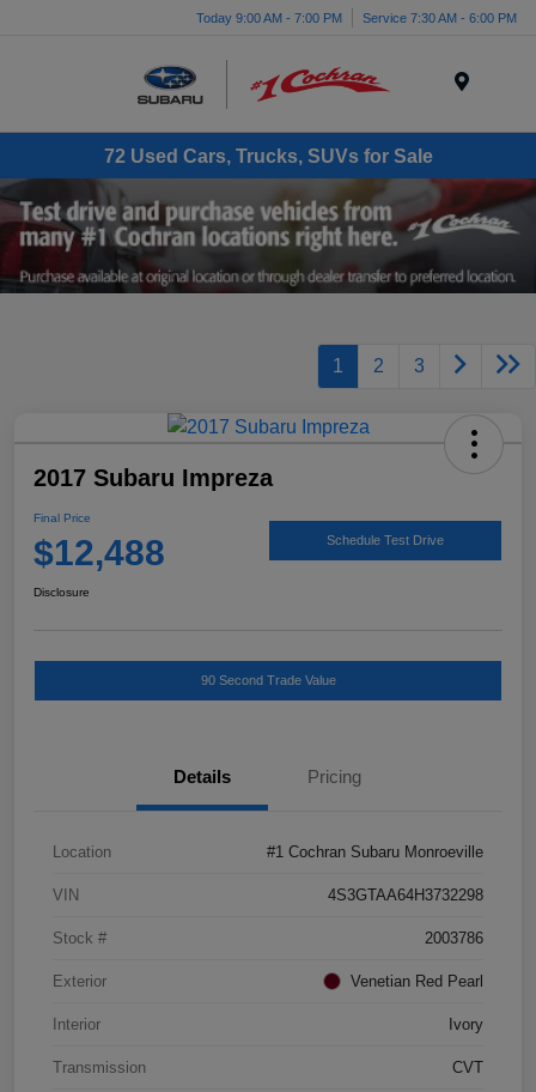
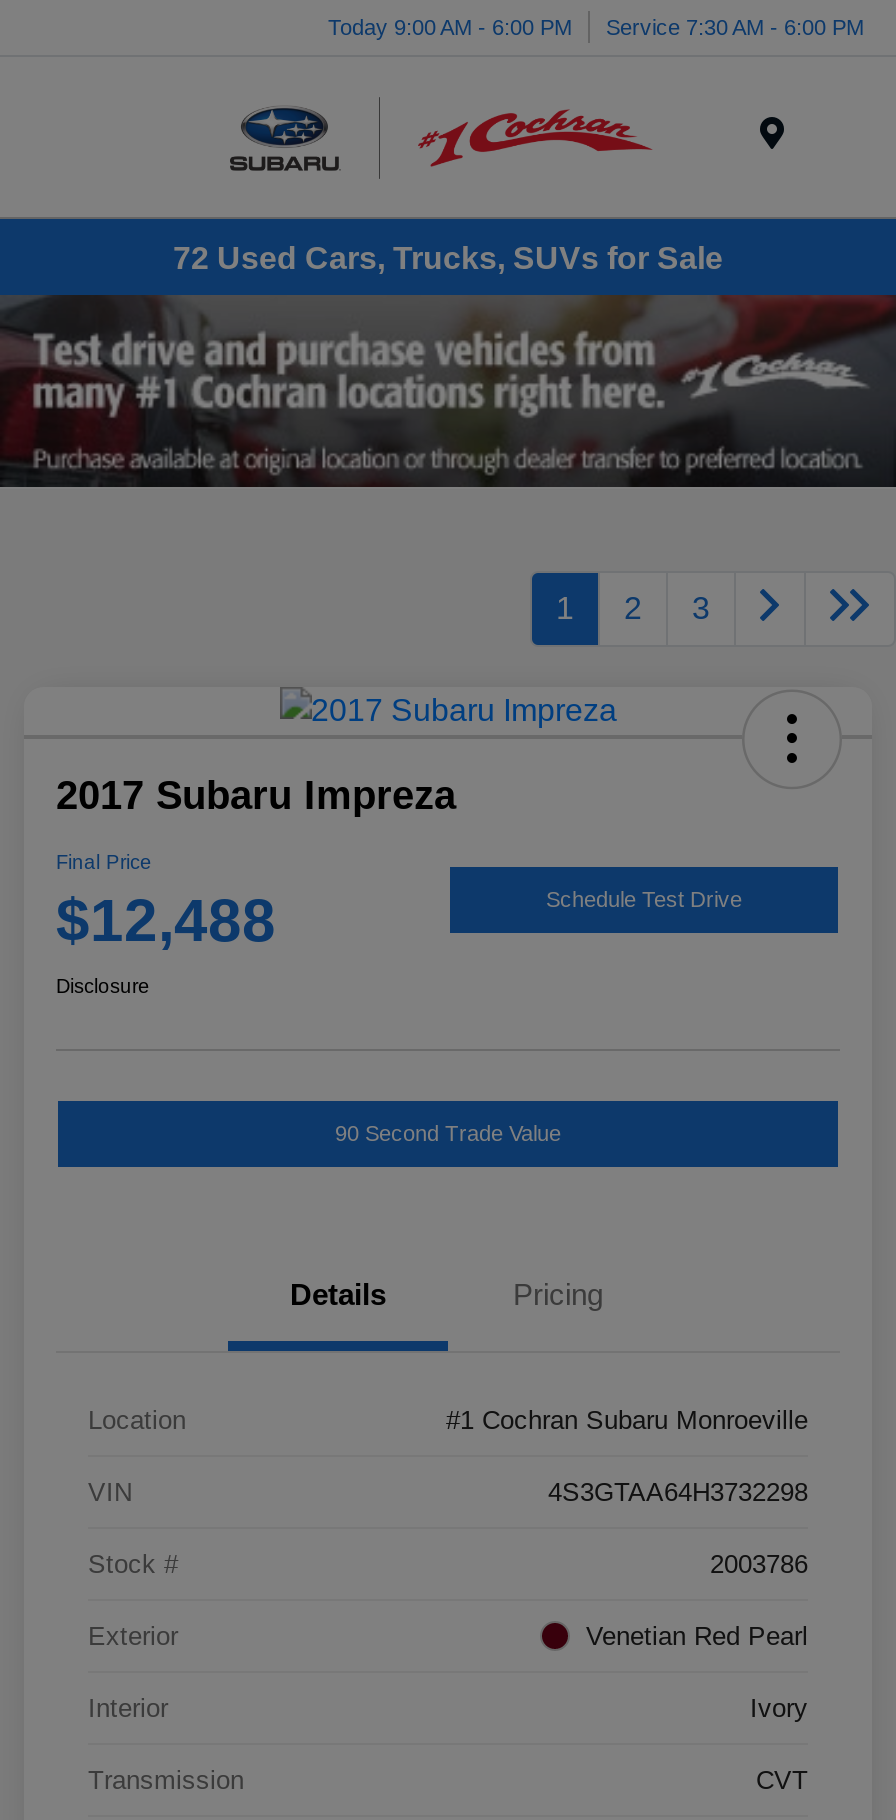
[196,10,517,25] Today 9:00 AM - 7:00 PM Service 7:30 AM - 6:00 PM -> [328,14,864,38] Today 9:00 AM - 6:00 PM Service 7:30 AM - 6:00 PM

